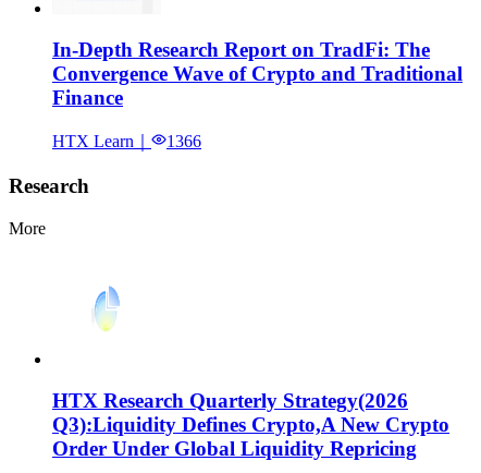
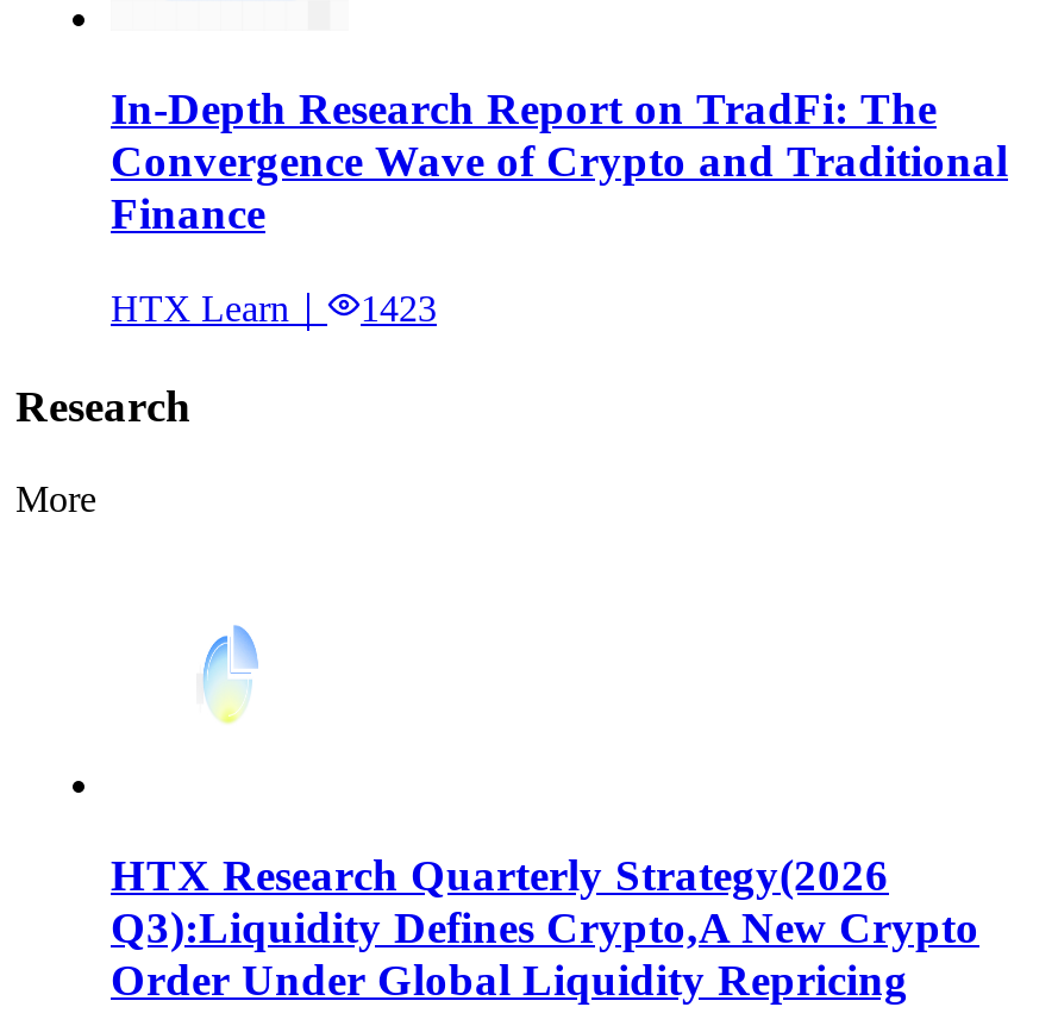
[52,132,201,151] HTX Learn｜ 1366 -> [111,289,437,329] HTX Learn｜ 1423

